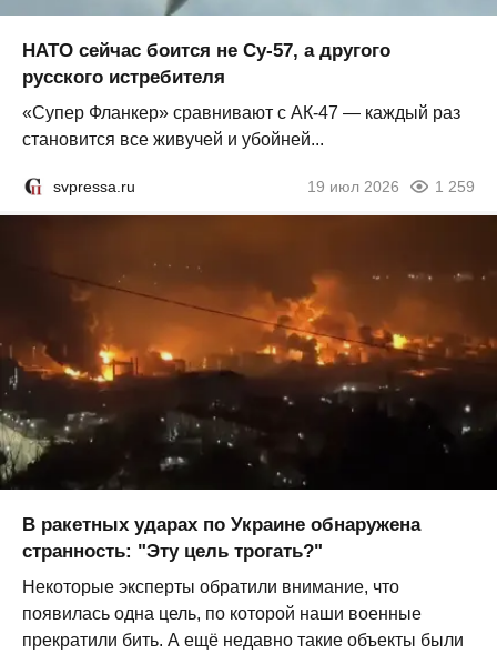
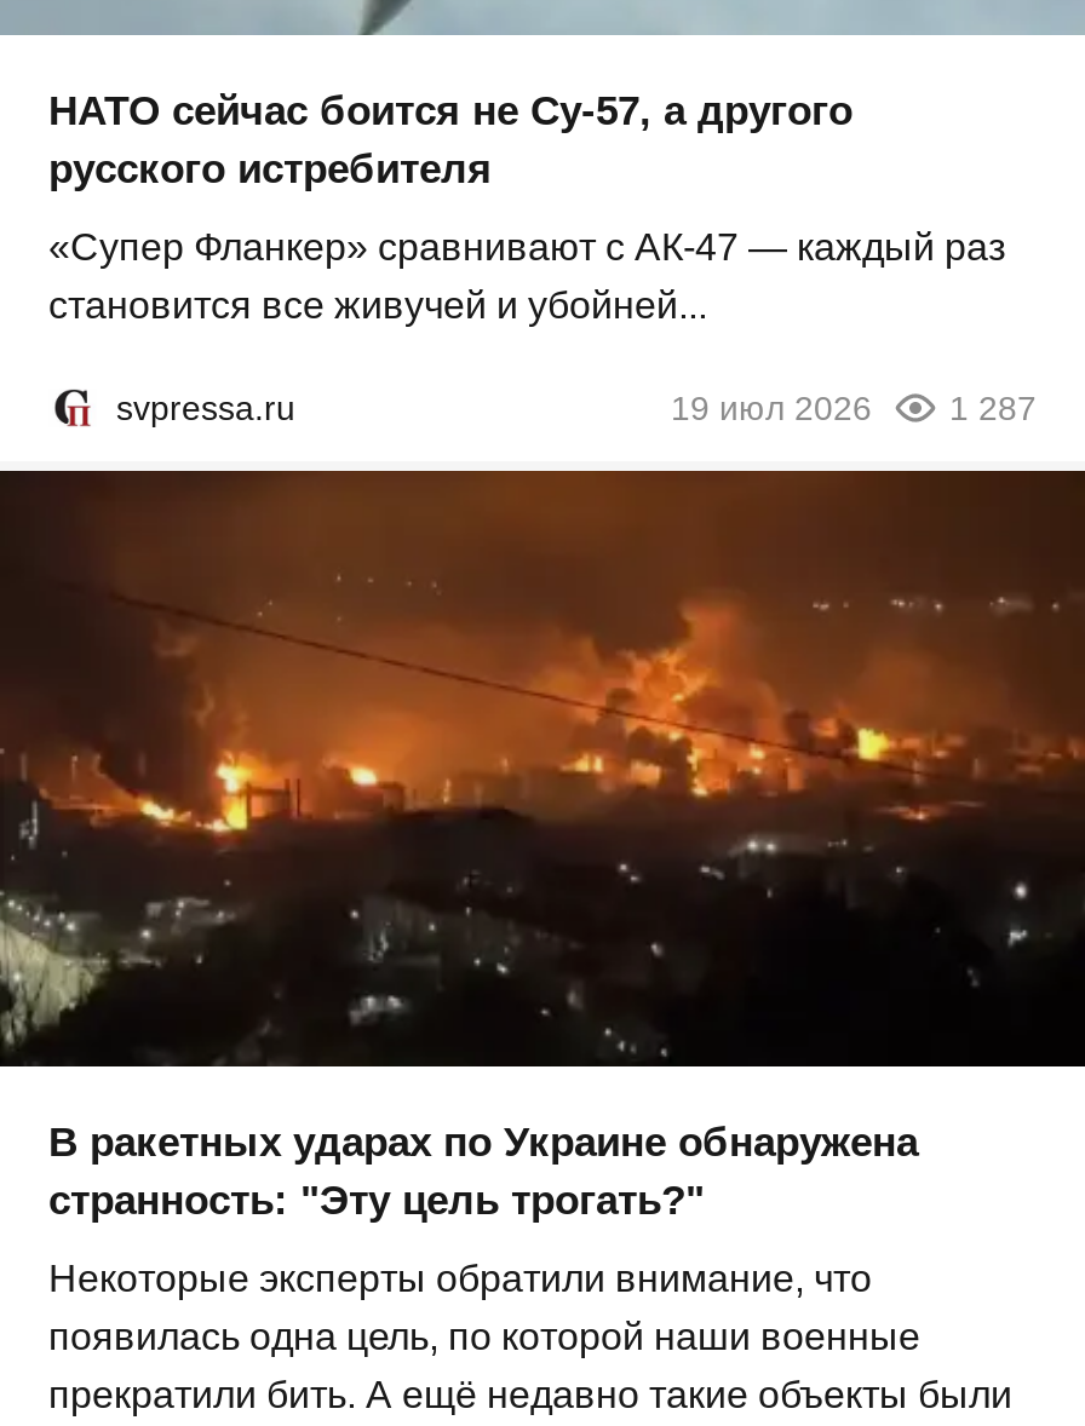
[307,178,475,196] 19 июл 2026 1 259 -> [671,388,1037,427] 19 июл 2026 1 287

